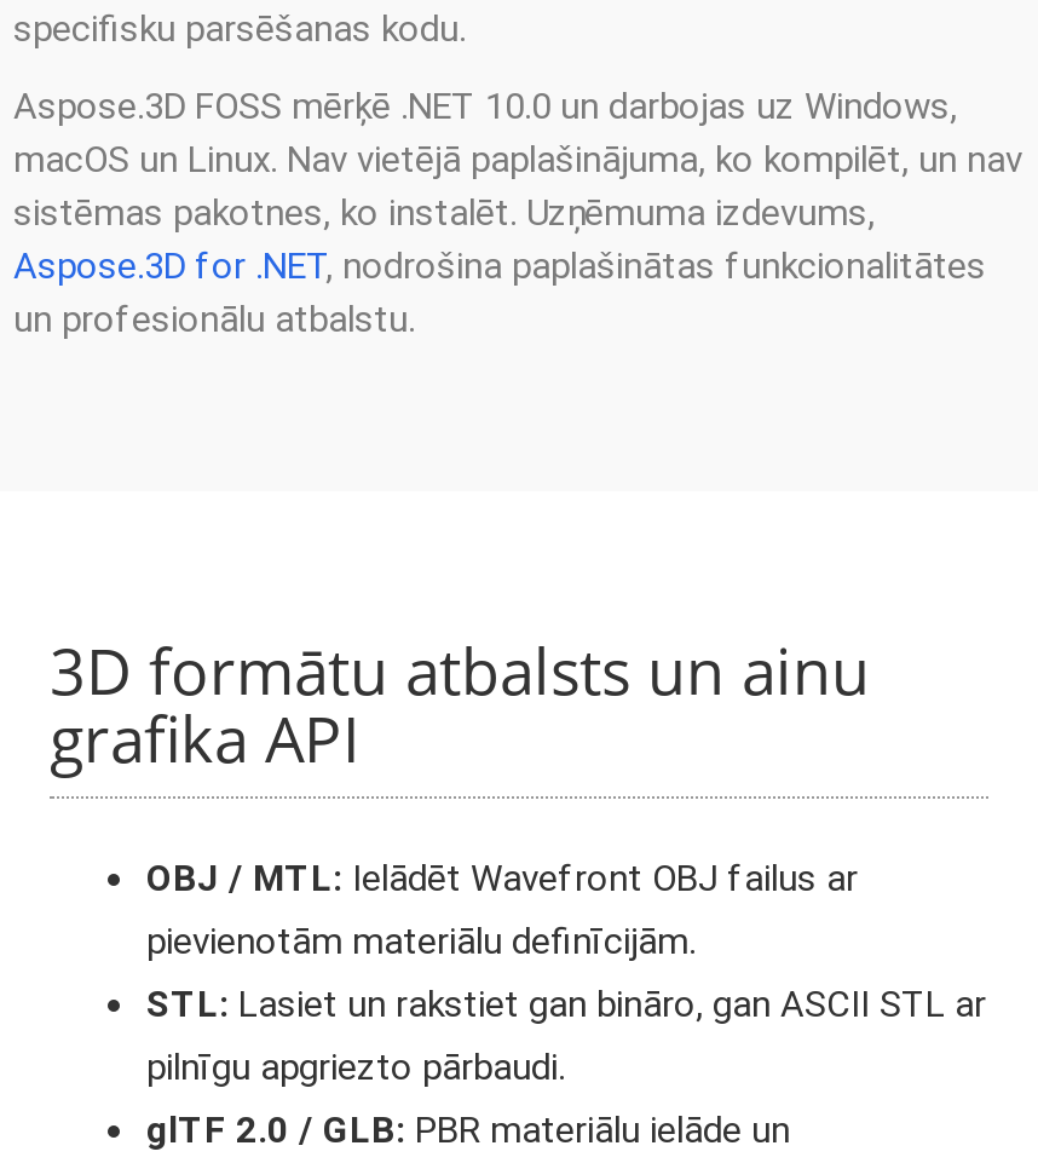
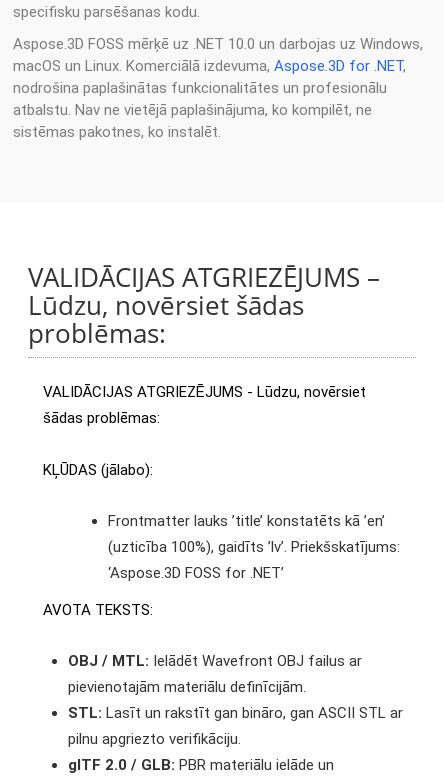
[13,85,1022,341] Aspose.3D FOSS mērķē .NET 10.0 un darbojas uz Windows, | macOS un Linux. Nav vietējā paplašinājuma, ko kompilēt, un nav | sistēmas pakotnes, ko instalēt. Uzņēmuma izdevums, | Aspose.3D for .NET, nodrošina paplašinātas funkcionalitātes | un profesionālu atbalstu. -> [13,35,423,141] Aspose.3D FOSS mērķē uz .NET 10.0 un darbojas uz Windows, | macOS un Linux. Komerciālā izdevuma, Aspose.3D for .NET, | nodrošina paplašinātas funkcionalitātes un profesionālu | atbalstu. Nav ne vietējā paplašinājuma, ko kompilēt, ne | sistēmas pakotnes, ko instalēt.
[50,627,870,782] 3D formātu atbalsts un ainu | grafika API -> [28,259,400,619] VALIDĀCIJAS ATGRIEZĒJUMS – | Lūdzu, novērsiet šādas | problēmas: | VALIDĀCIJAS ATGRIEZĒJUMS - Lūdzu, novērsiet | šādas problēmas: | KĻŪDAS (jālabo): | Frontmatter lauks ’title’ konstatēts kā ’en’ | (uzticība 100%), gaidīts ’lv’. Priekšskatījums: | ‘Aspose.3D FOSS for .NET’ | AVOTA TEKSTS:
[146,920,696,963] pievienotām materiālu definīcijām. -> [68,678,306,696] pievienotajām materiālu definīcijām.
[146,983,986,1026] STL: Lasiet un rakstiet gan bināro, gan ASCII STL ar -> [68,704,403,722] STL: Lasīt un rakstīt gan bināro, gan ASCII STL ar
[146,1046,565,1089] pilnīgu apgriezto pārbaudi. -> [68,730,241,748] pilnu apgriezto verifikāciju.

